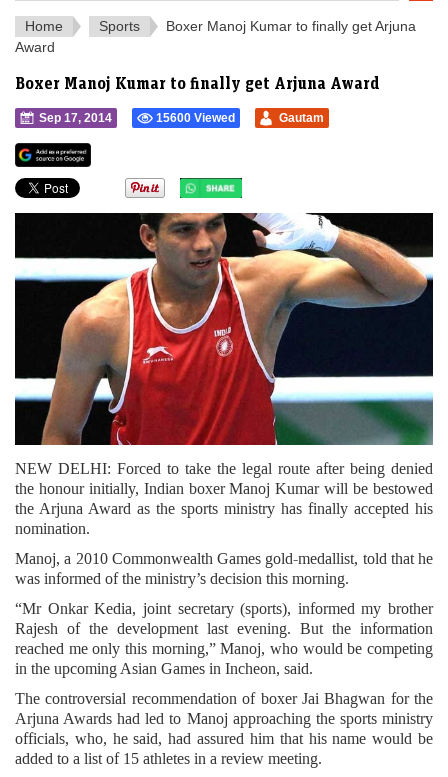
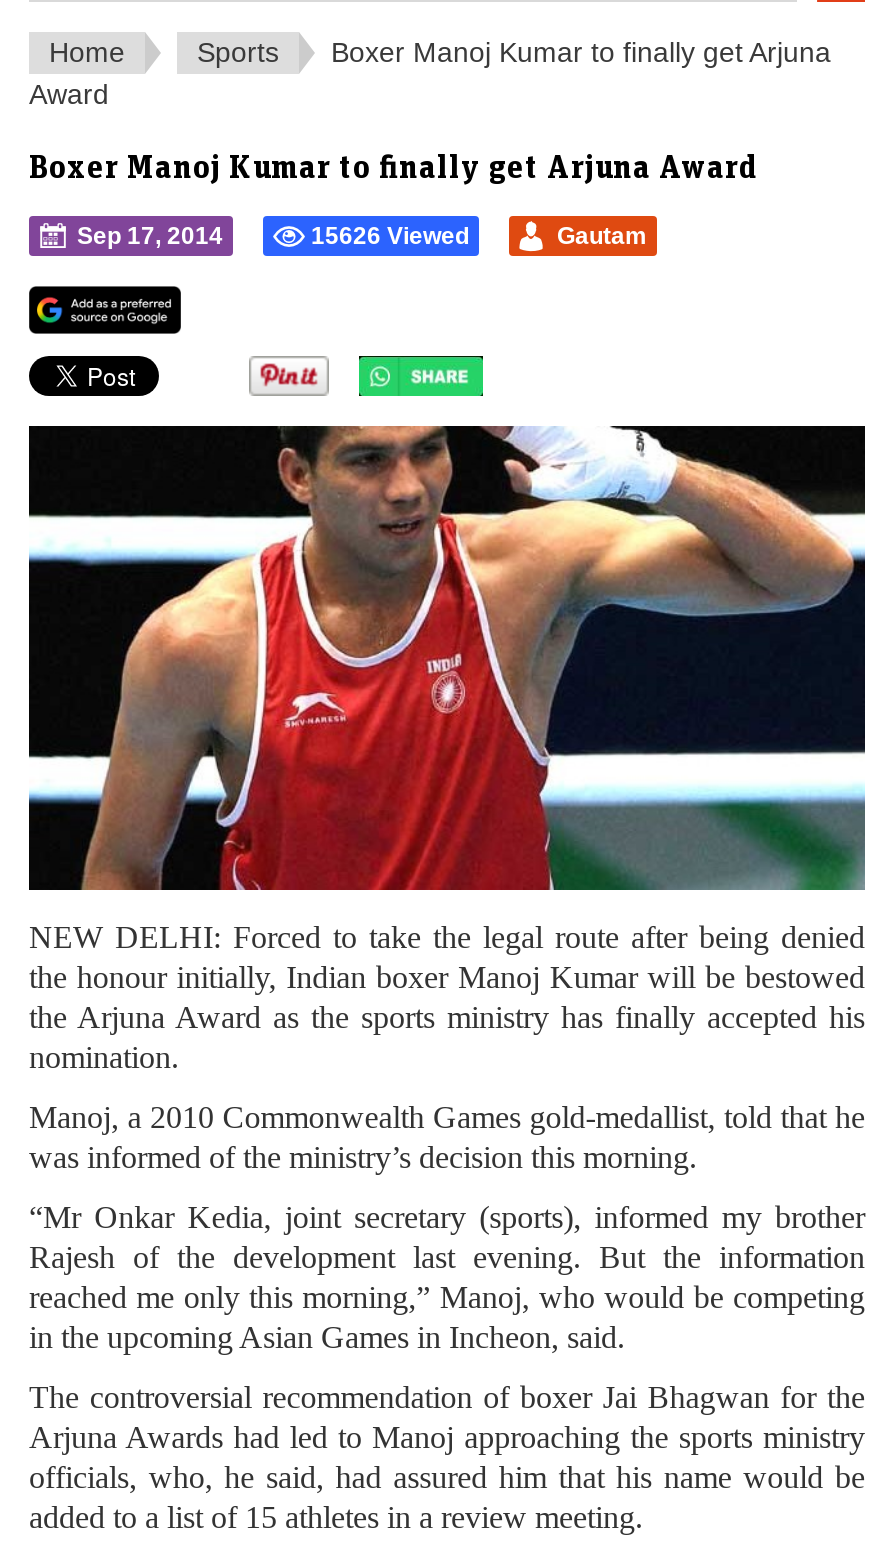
[156,111,235,125] 15600 Viewed -> [311,222,469,250] 15626 Viewed

